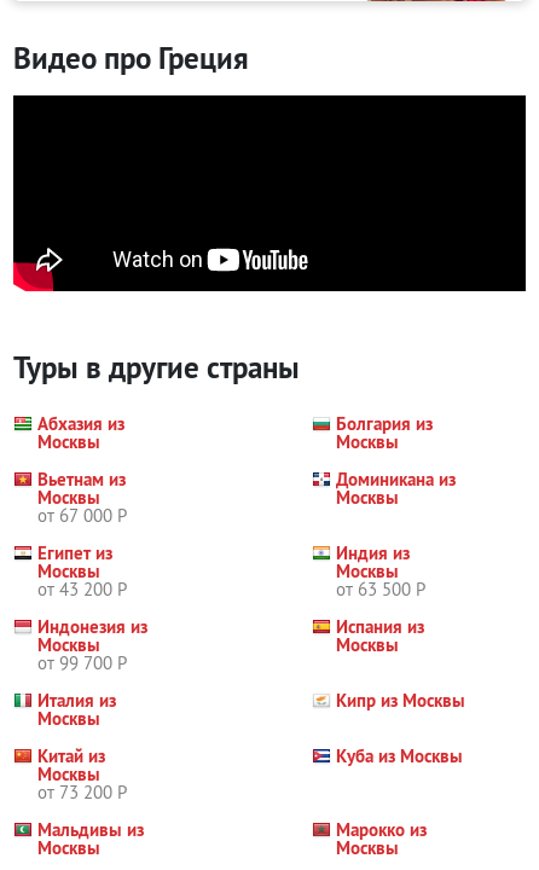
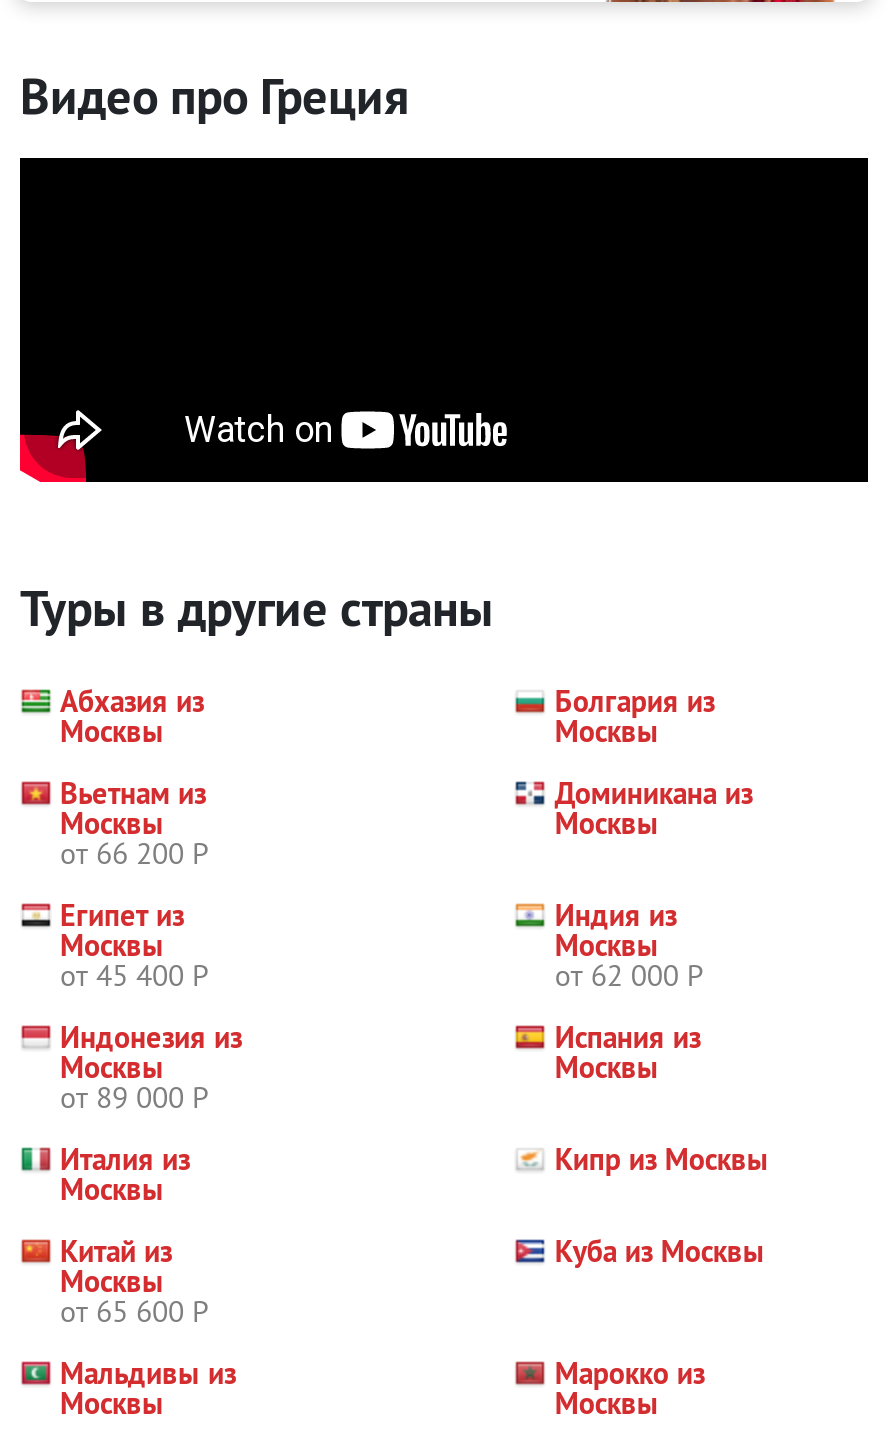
[37,504,127,527] от 67 000 Р -> [60,834,208,872] от 66 200 Р
[37,578,127,601] от 43 200 Р -> [60,956,208,994] от 45 400 Р
[336,578,426,601] от 63 500 Р -> [555,956,703,994] от 62 000 Р
[37,652,127,674] от 99 700 Р -> [60,1078,208,1116] от 89 000 Р
[37,781,127,804] от 73 200 Р -> [60,1292,208,1330] от 65 600 Р

